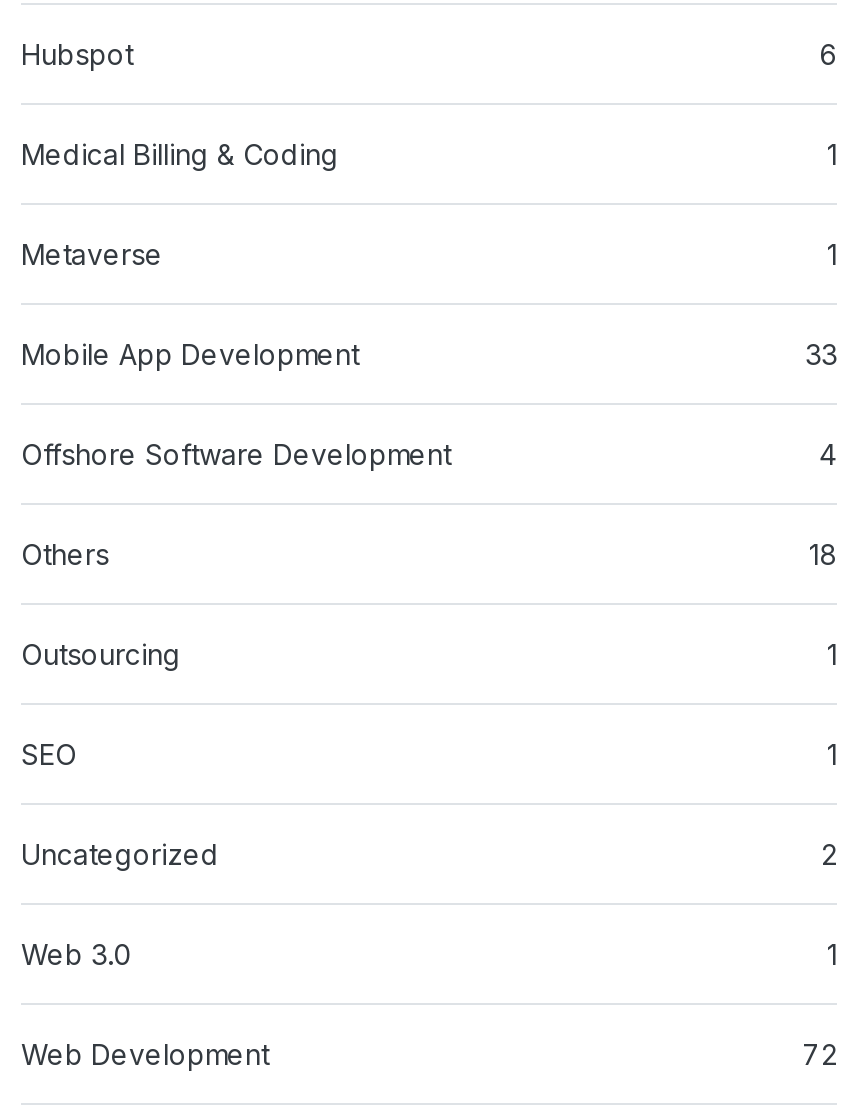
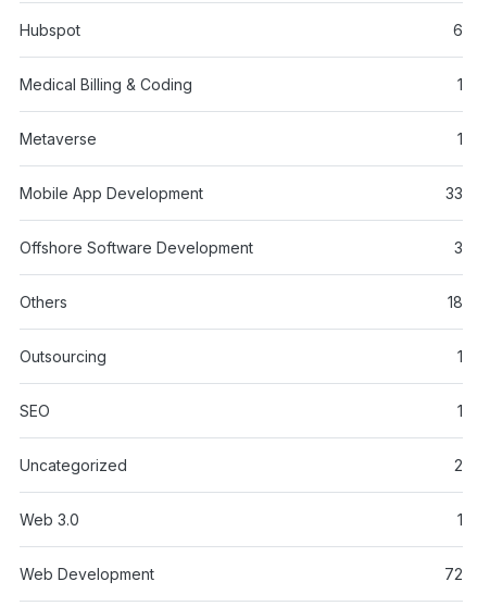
[819,437,837,471] 4 -> [454,238,463,257] 3

